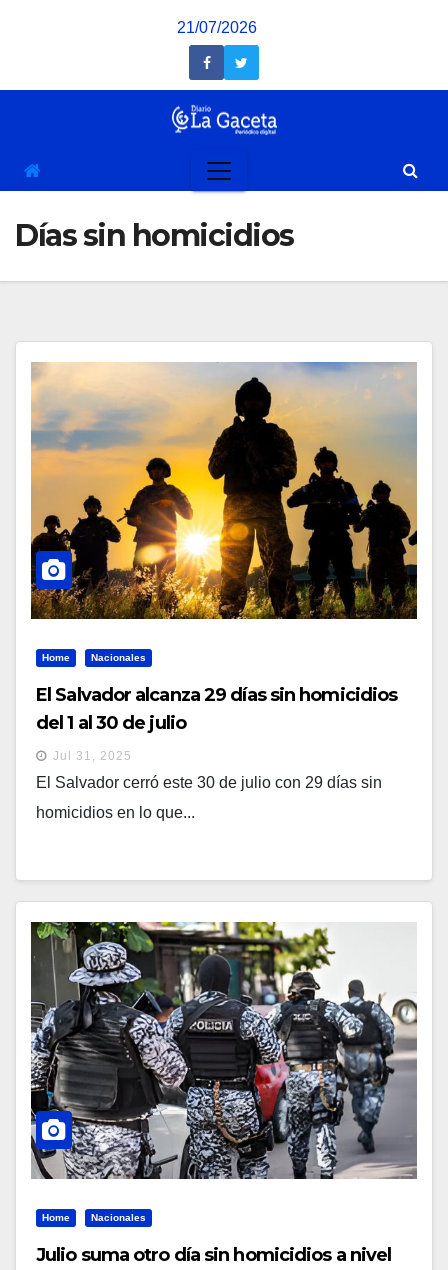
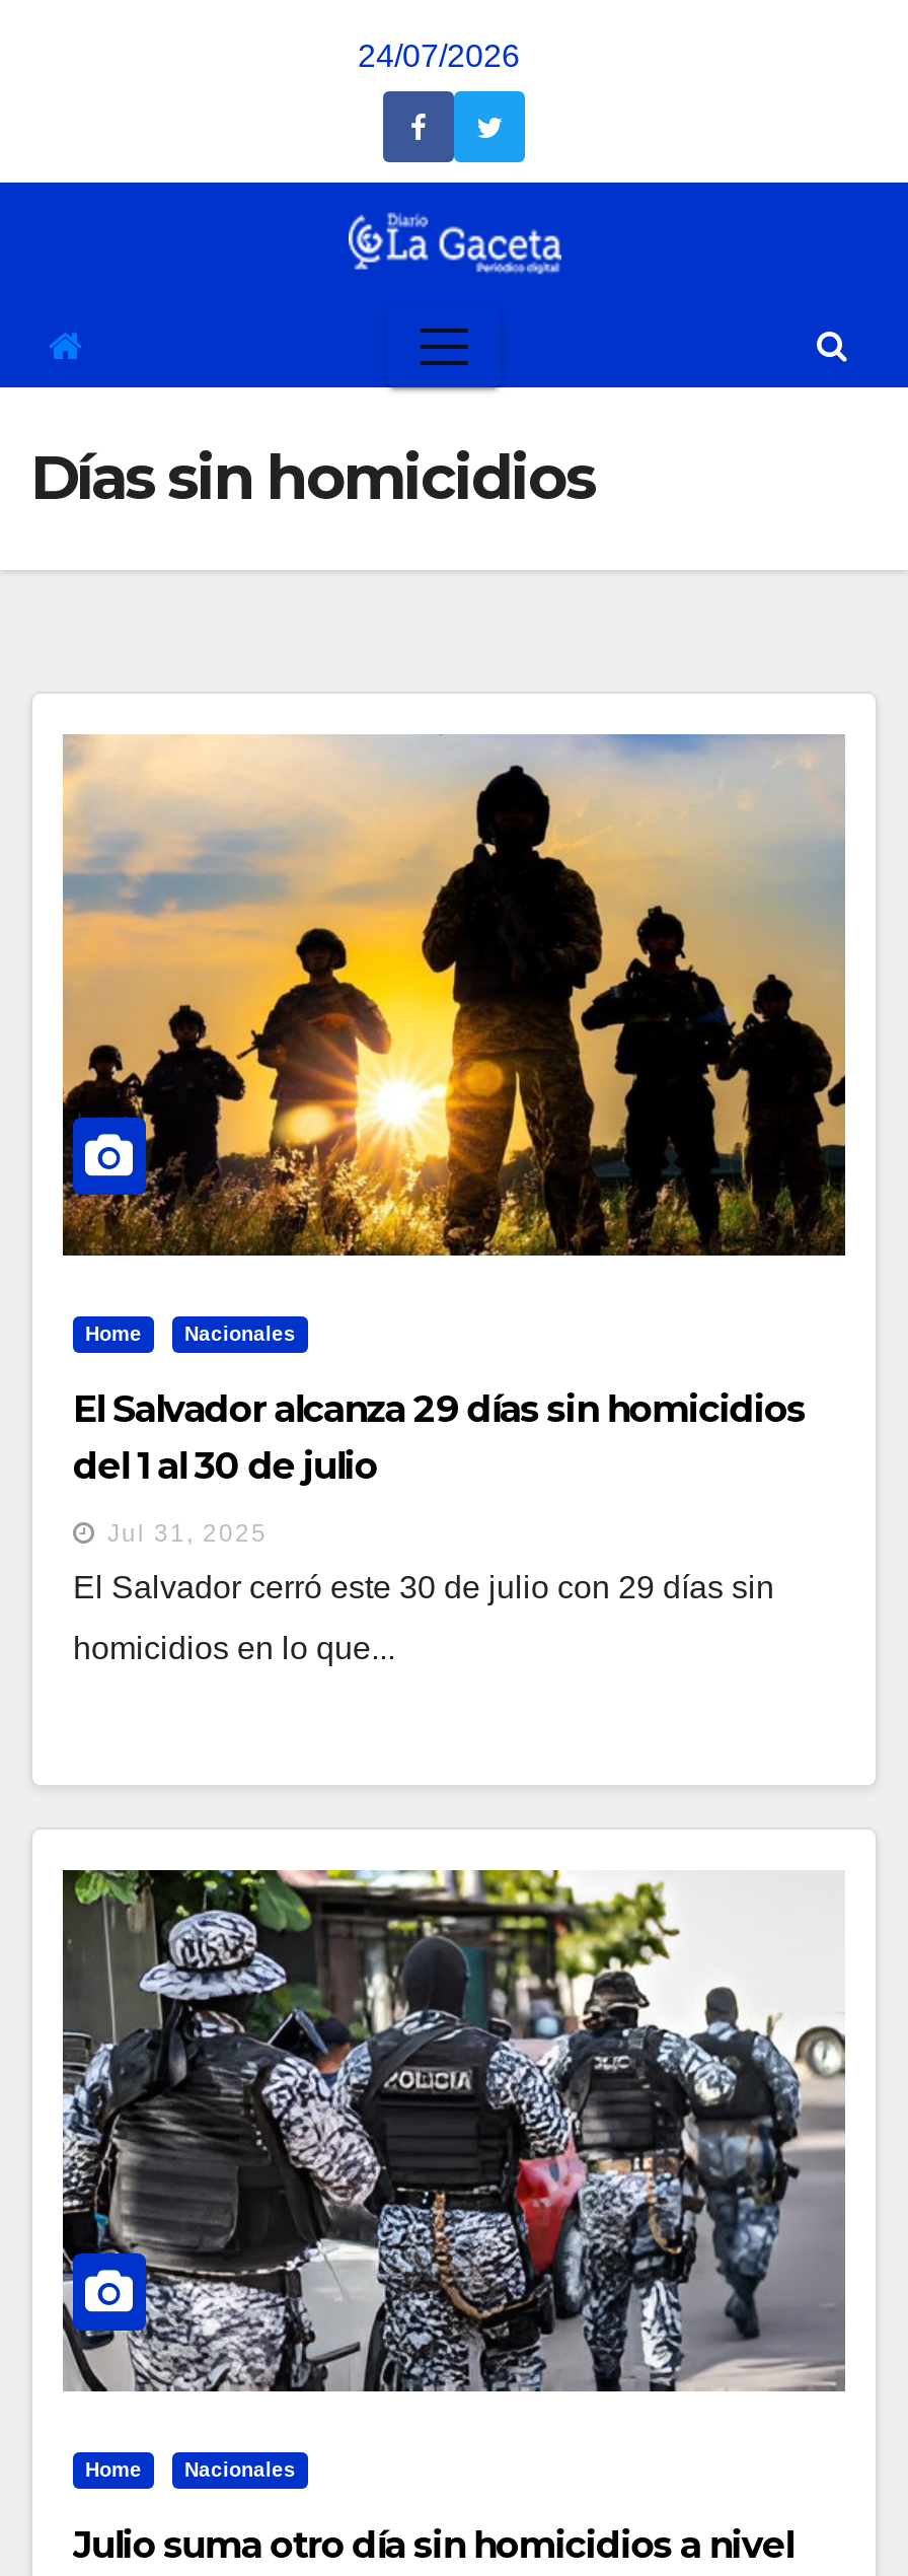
[176,19,256,36] 21/07/2026 -> [358,39,520,73] 24/07/2026

